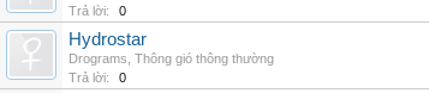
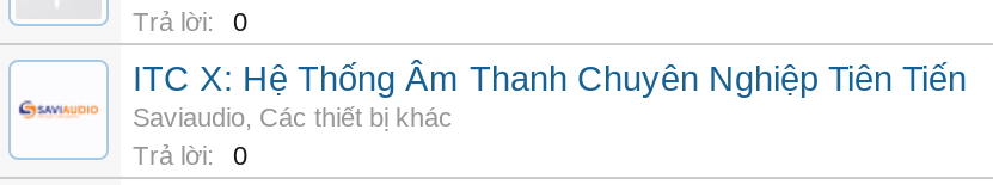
none -> [18,69,99,150] [image]
[68,30,274,66] Hydrostar | Drograms, Thông gió thông thường -> [133,60,967,131] ITC X: Hệ Thống Âm Thanh Chuyên Nghiệp Tiên Tiến | Saviaudio, Các thiết bị khác

